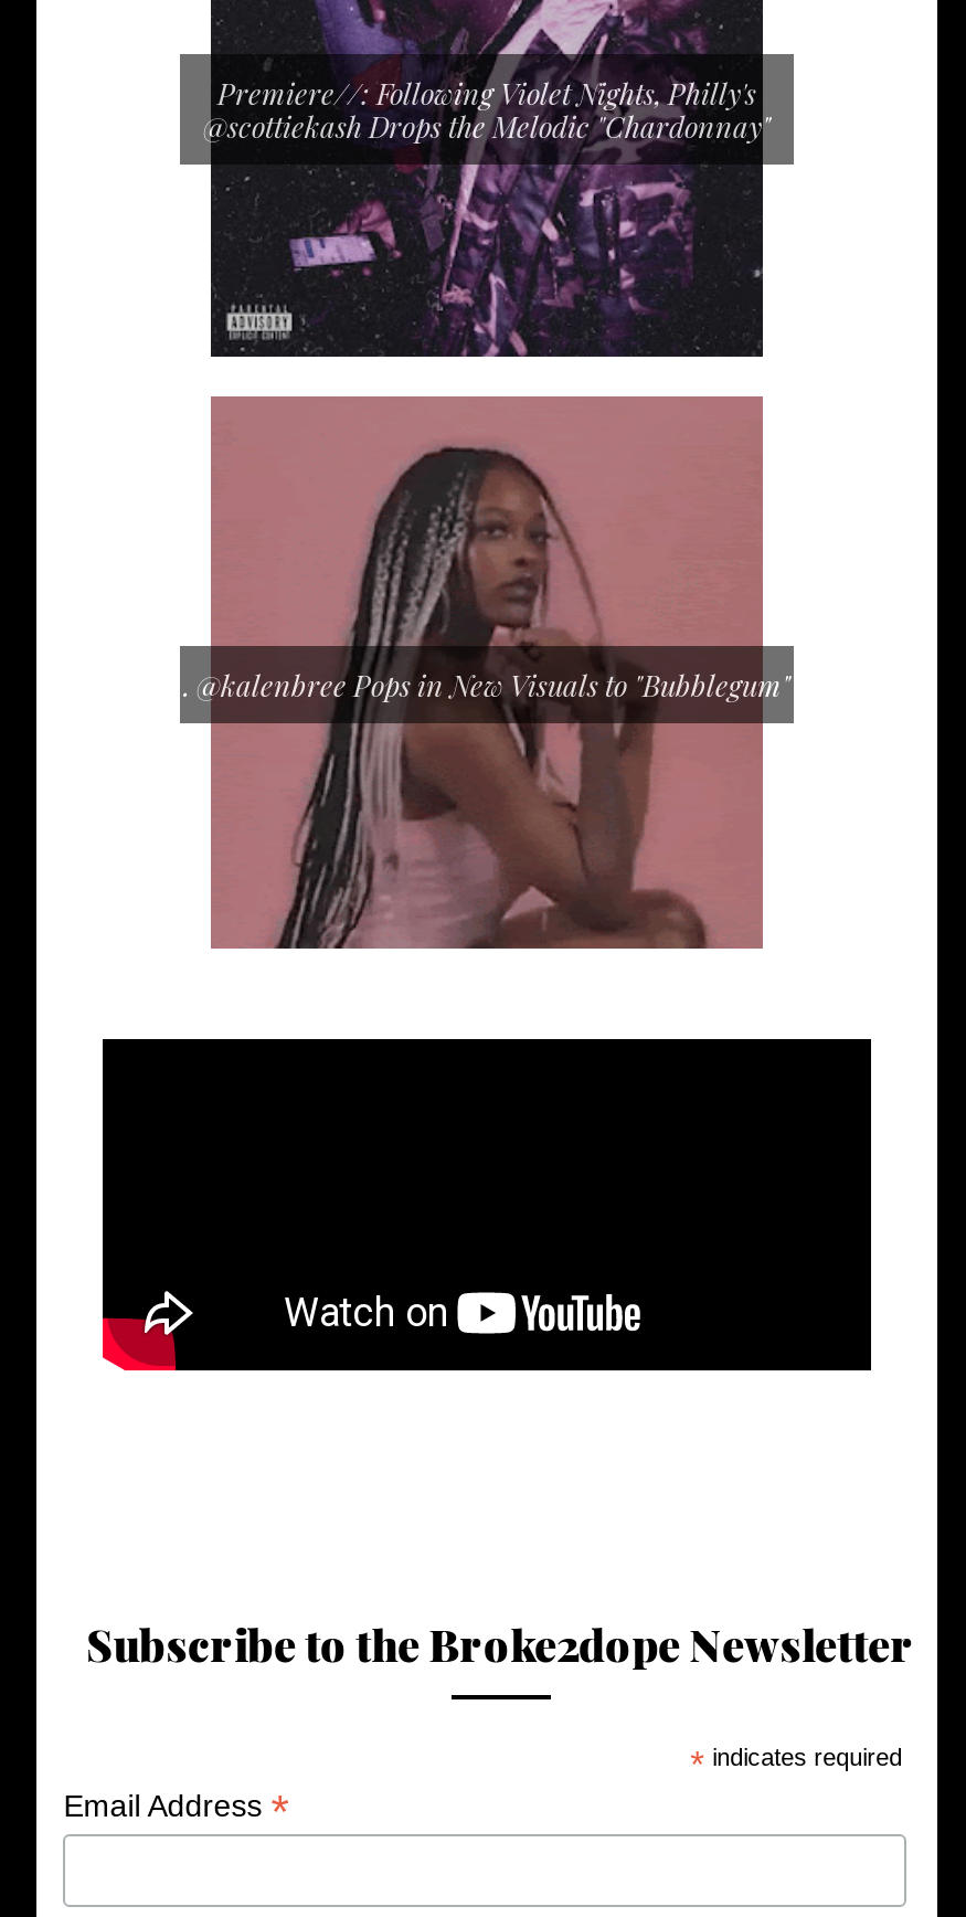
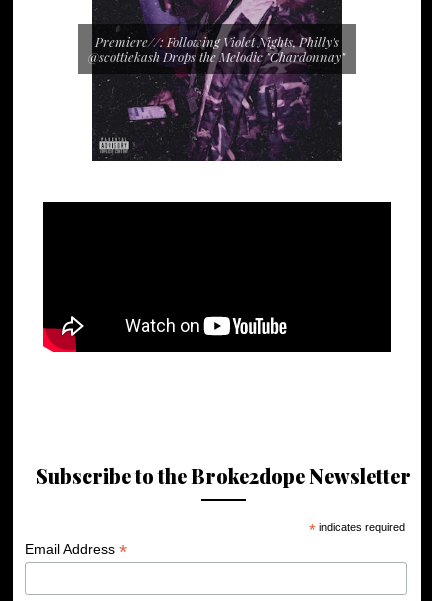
[183,395,790,703] [image] | . @kalenbree Pops in New Visuals to "Bubblegum" -> none
[180,720,794,952] [image] -> none

